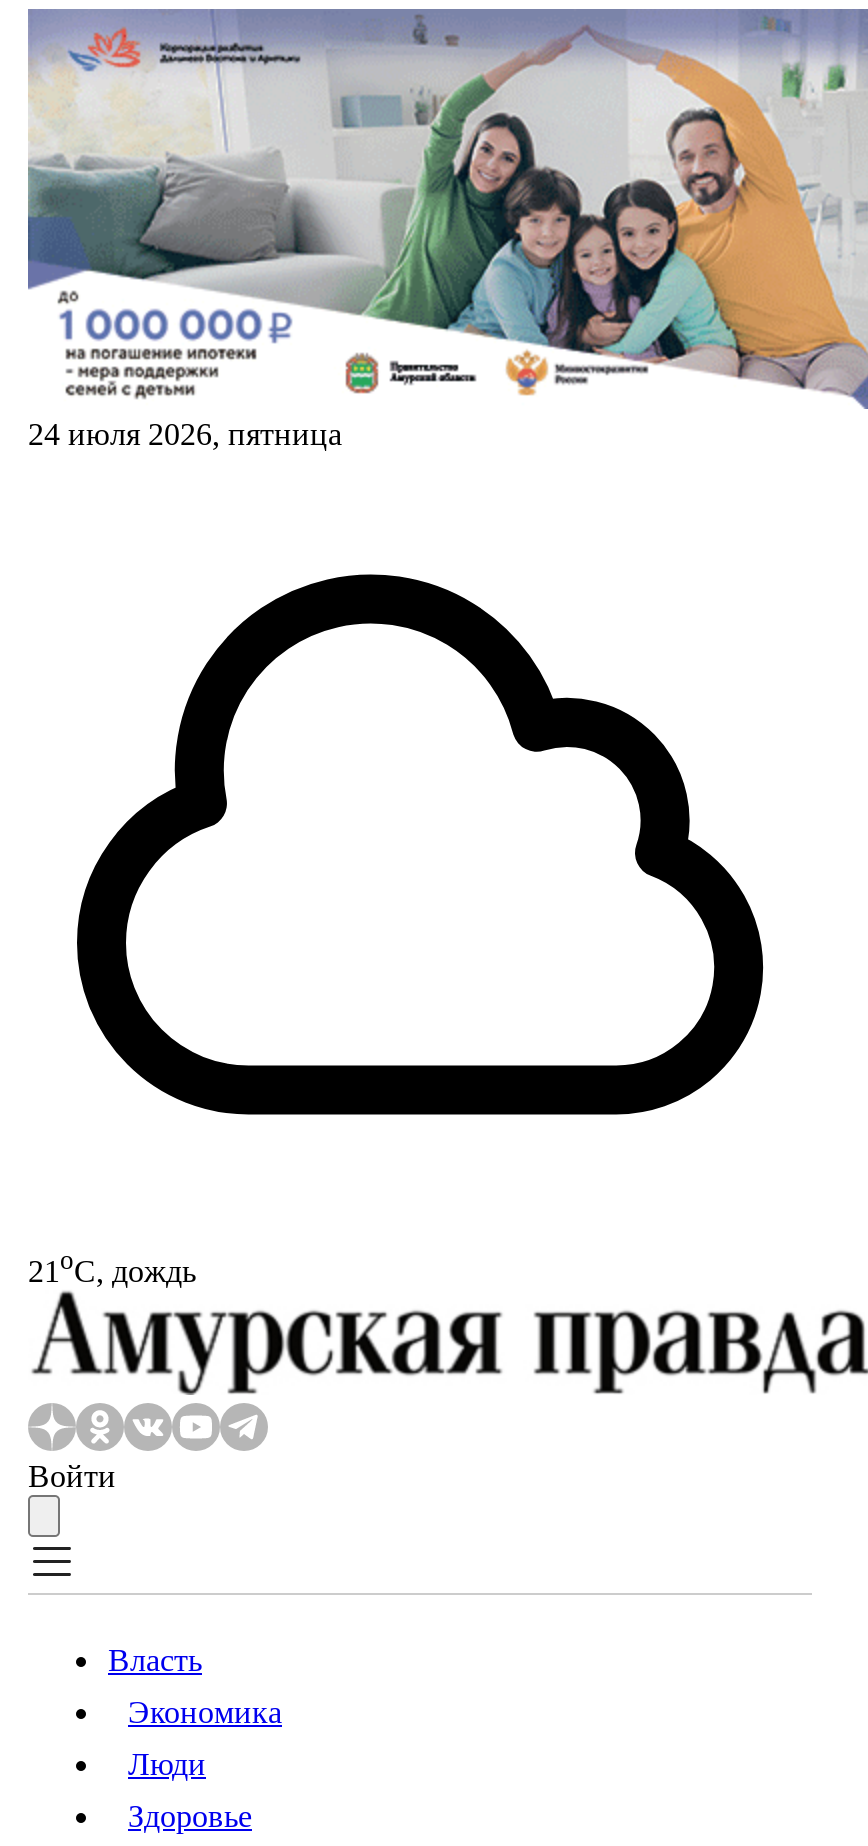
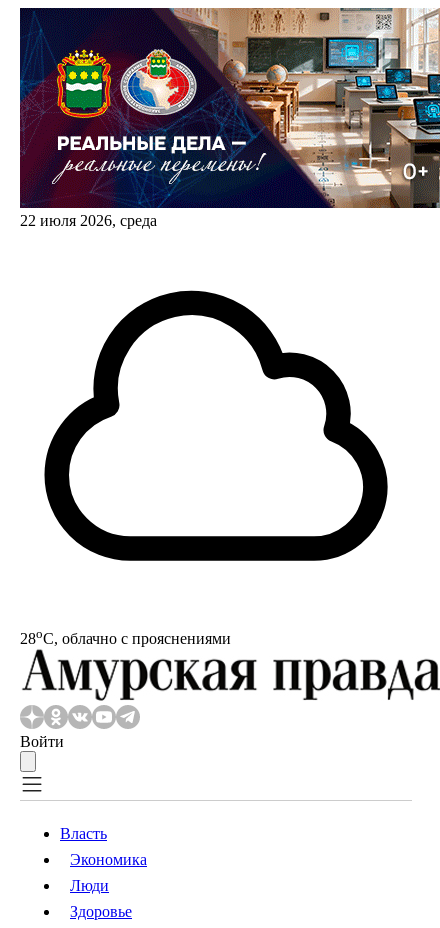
[26,9,862,451] [image] | 24 июля 2026, пятница -> [19,7,437,229] [image] | 22 июля 2026, среда
[28,1245,196,1288] 21oС, дождь -> [20,626,231,647] 28oС, облачно с прояснениями

